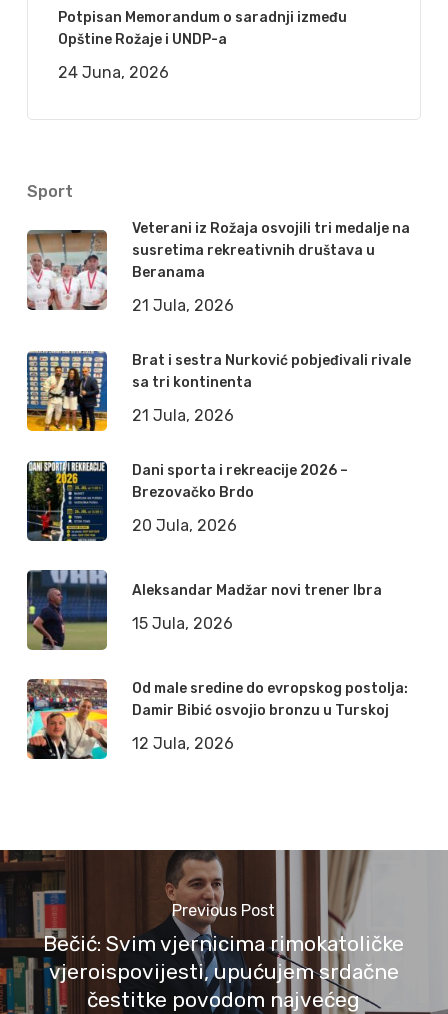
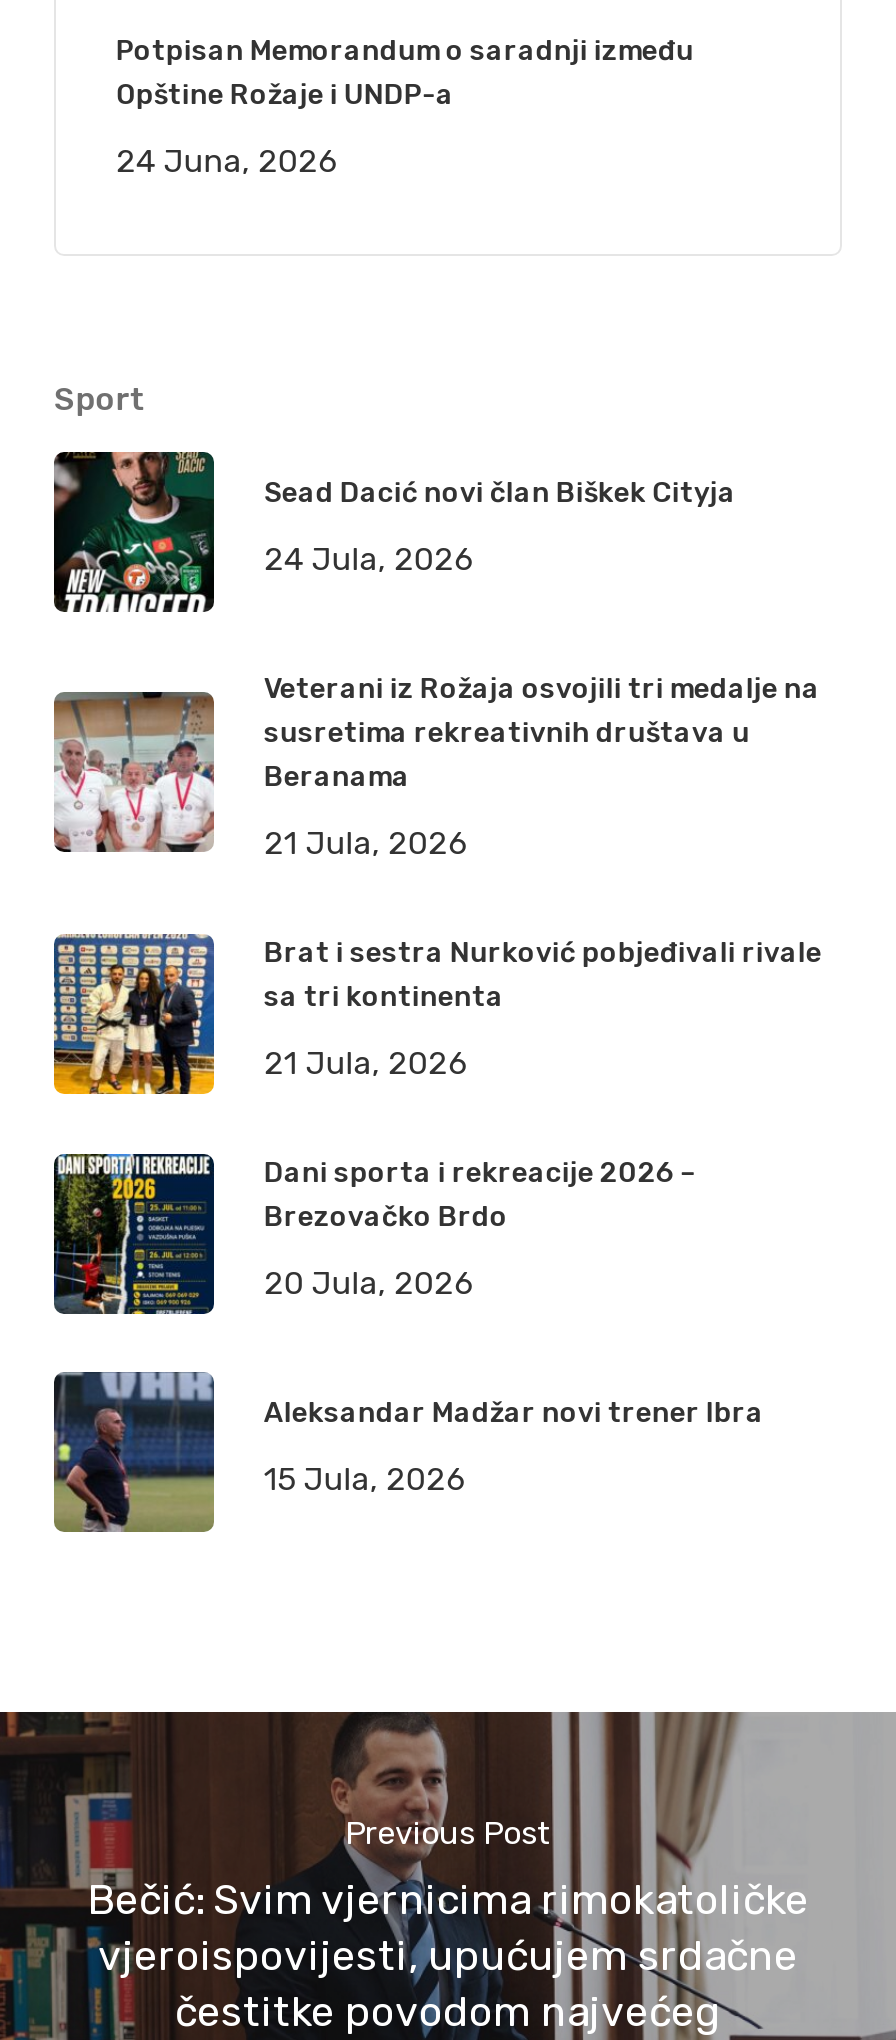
none -> [52,450,736,614] [image] | Sead Dacić novi član Biškek Cityja | 24 Jula, 2026
moved [25,220,411,633] -> [50,672,822,1498]: [image] | Veterani iz Rožaja osvojili tri medalje na | susretima rekreativnih društava u | ... | Aleksandar Madžar novi trener Ibra | 15 Jula, 2026
[26,678,408,760] [image] | Od male sredine do evropskog postolja: | Damir Bibić osvojio bronzu u Turskoj | 12 Jula, 2026 -> none

